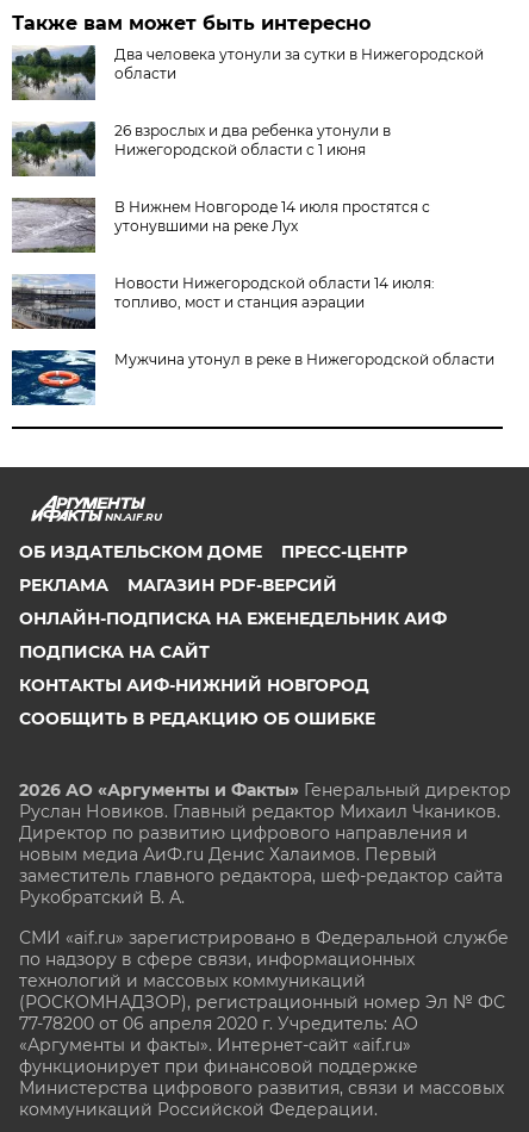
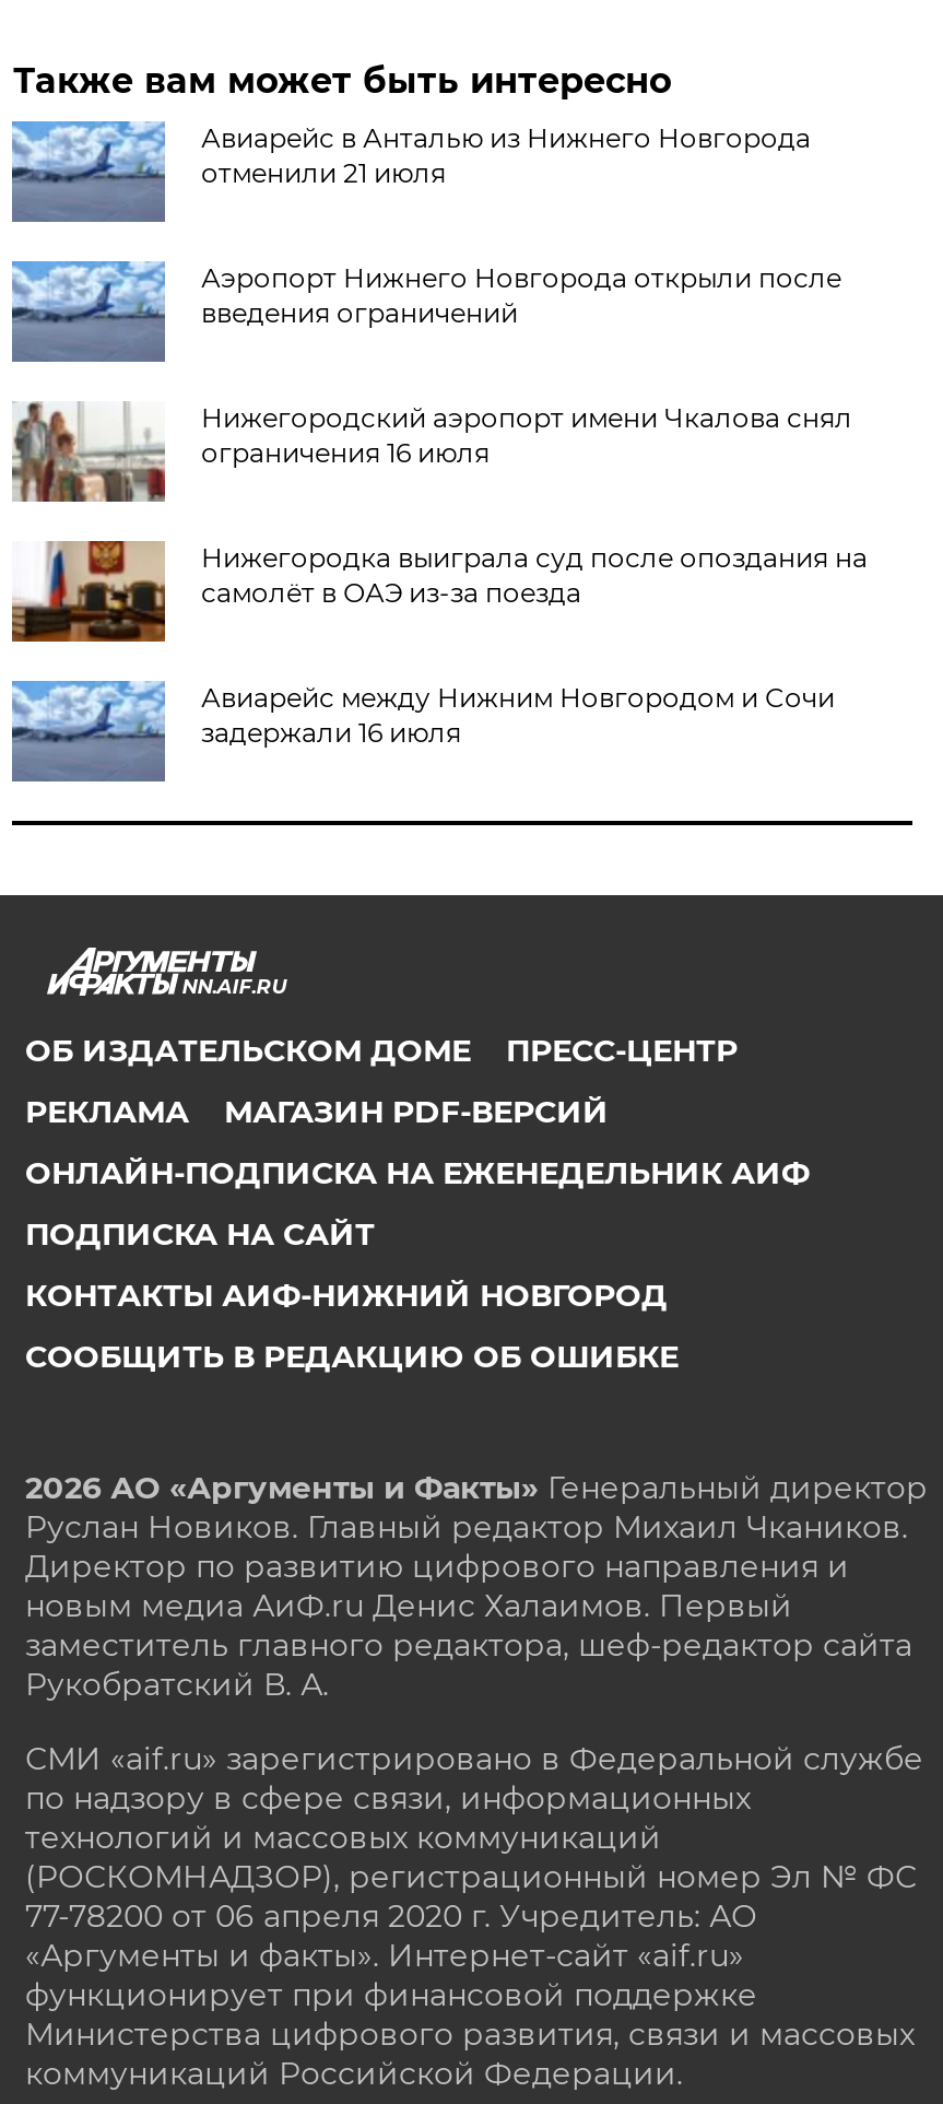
[11,44,484,101] [image] | Два человека утонули за сутки в Нижегородской | области -> [10,119,811,224] [image] | Авиарейс в Анталью из Нижнего Новгорода | отменили 21 июля
[11,120,391,178] [image] | 26 взрослых и два ребенка утонули в | Нижегородской области с 1 июня -> [10,259,841,364] [image] | Аэропорт Нижнего Новгорода открыли после | введения ограничений
[12,197,431,254] [image] | В Нижнем Новгороде 14 июля простятся с | утонувшими на реке Лух -> [12,401,852,504] [image] | Нижегородский аэропорт имени Чкалова снял | ограничения 16 июля
[11,273,435,330] [image] | Новости Нижегородской области 14 июля: | топливо, мост и станция аэрации -> [12,539,867,644] [image] | Нижегородка выиграла суд после опоздания на | самолёт в ОАЭ из-за поезда
[11,349,495,406] [image] | Мужчина утонул в реке в Нижегородской области -> [10,679,835,784] [image] | Авиарейс между Нижним Новгородом и Сочи | задержали 16 июля

